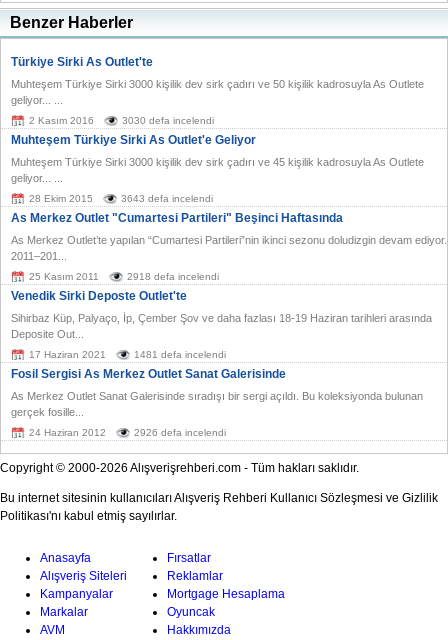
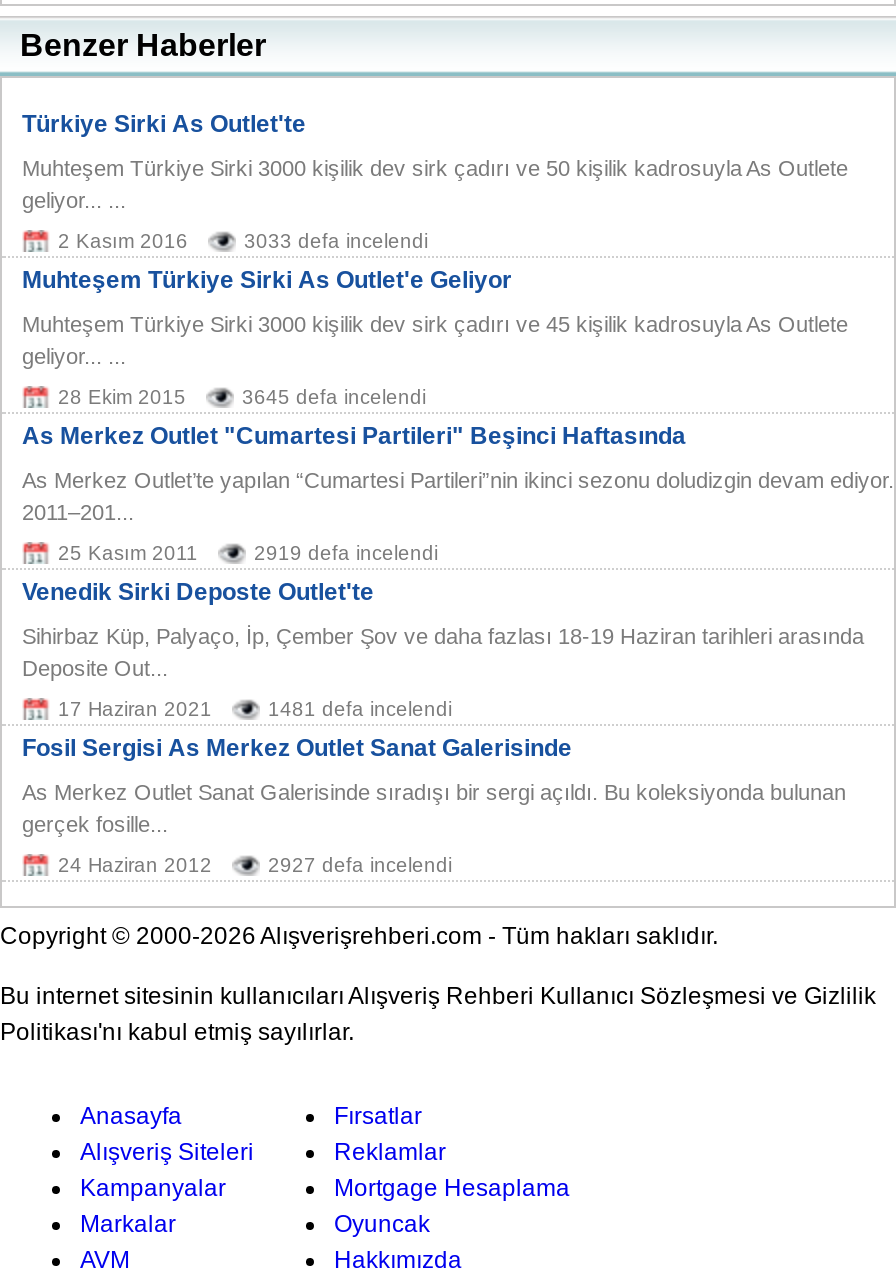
[122,115,214,126] 3030 defa incelendi -> [244,230,428,252] 3033 defa incelendi
[121,193,213,204] 3643 defa incelendi -> [242,386,426,408] 3645 defa incelendi
[127,271,219,282] 2918 defa incelendi -> [254,542,438,564] 2919 defa incelendi
[134,427,226,438] 2926 defa incelendi -> [268,854,452,876] 2927 defa incelendi

